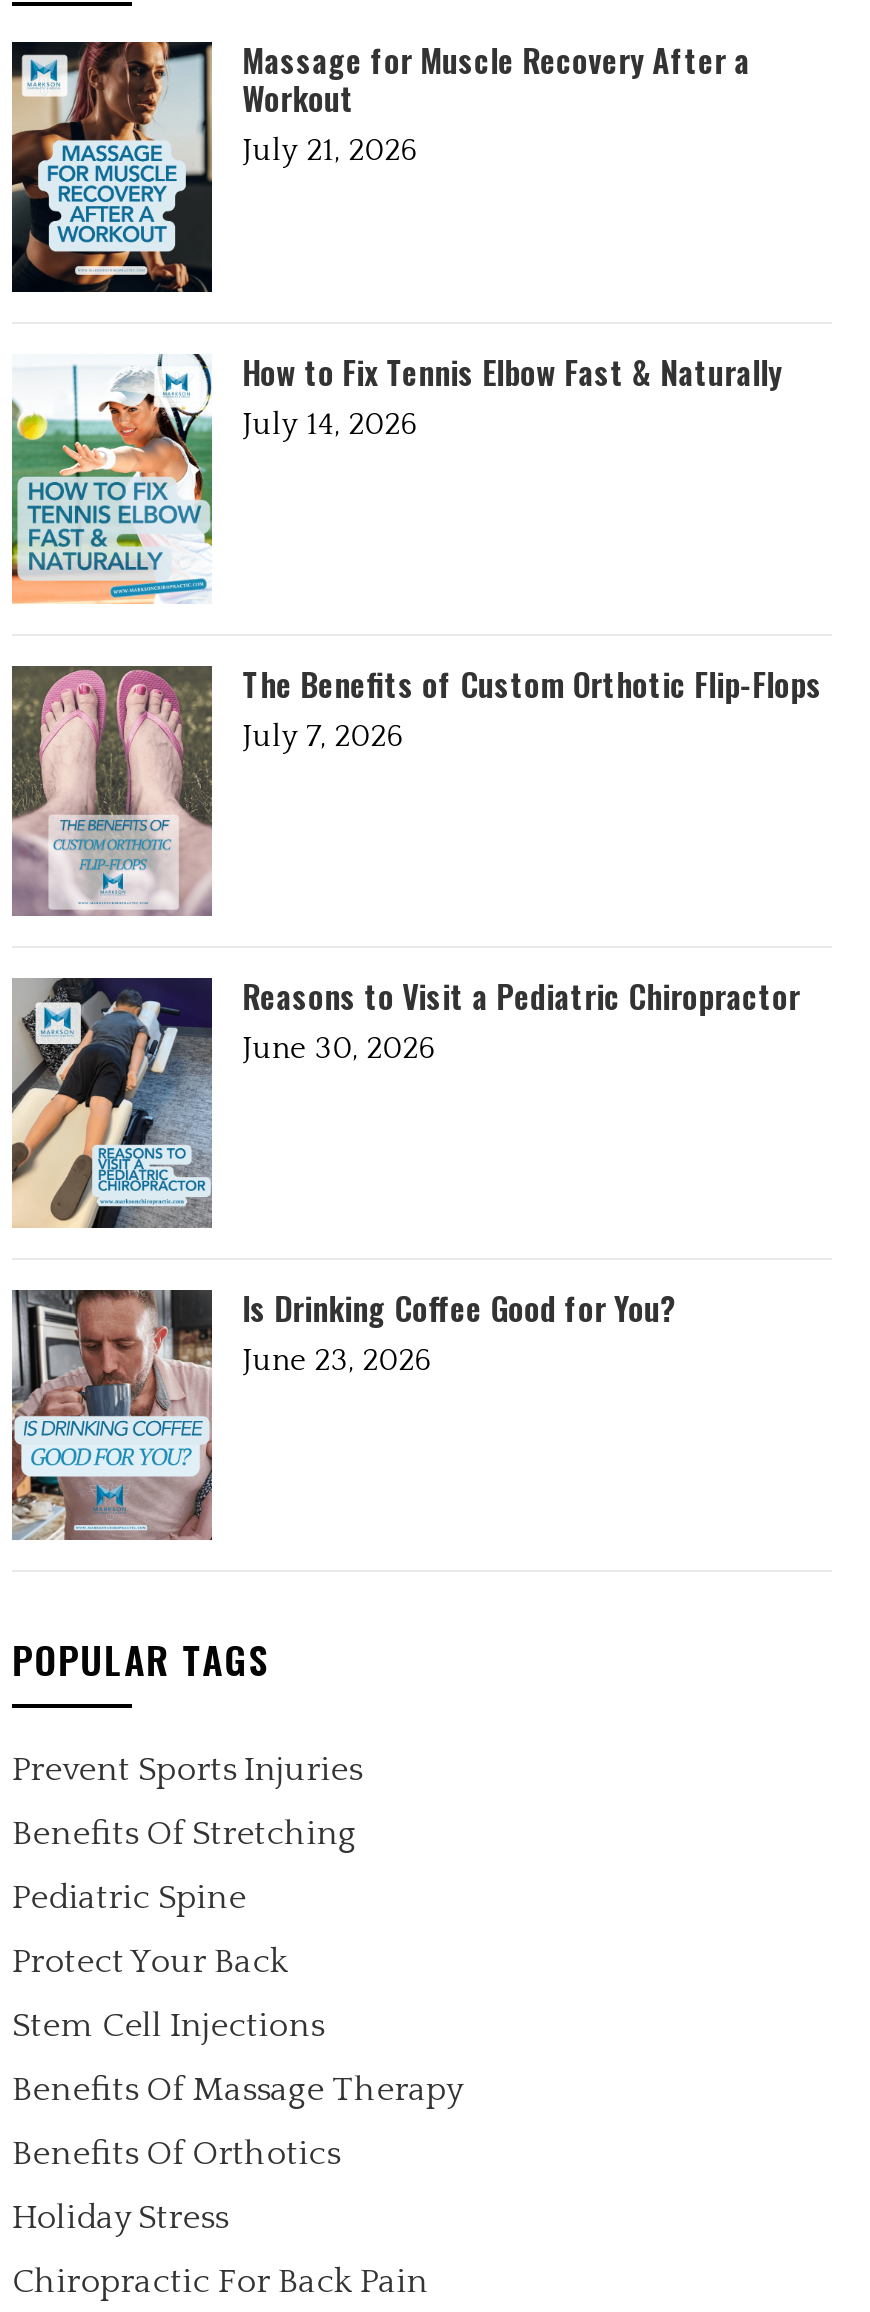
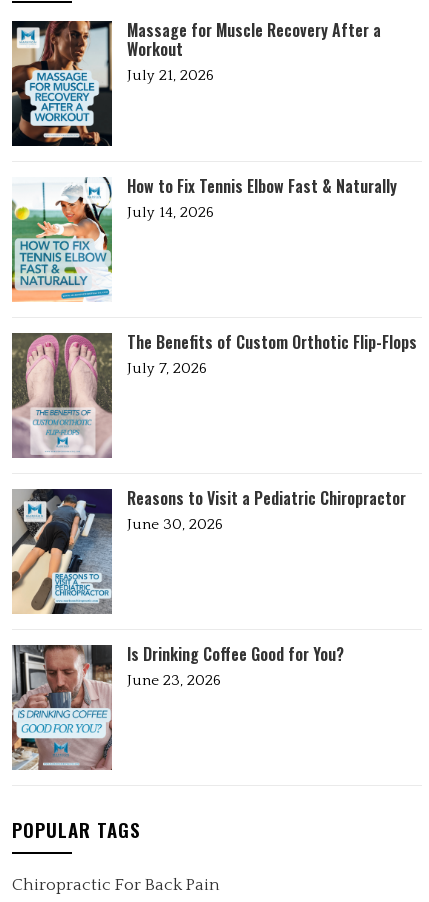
[12,1752,462,2236] Prevent Sports Injuries | Benefits Of Stretching | Pediatric Spine | Protect Your Back | Stem Cell Injections | Benefits Of Massage Therapy | Benefits Of Orthotics | Holiday Stress -> none

